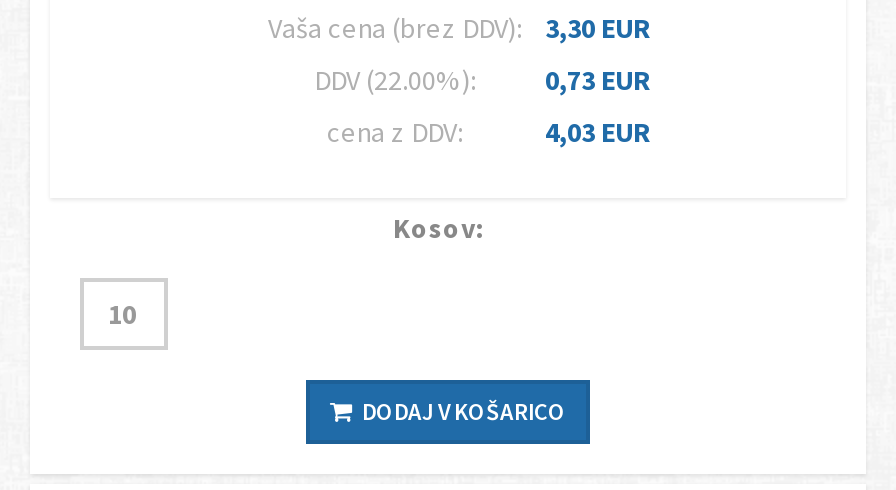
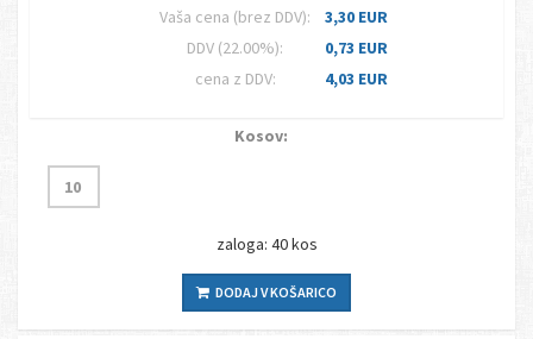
none -> [216,233,317,255] zaloga: 40 kos

